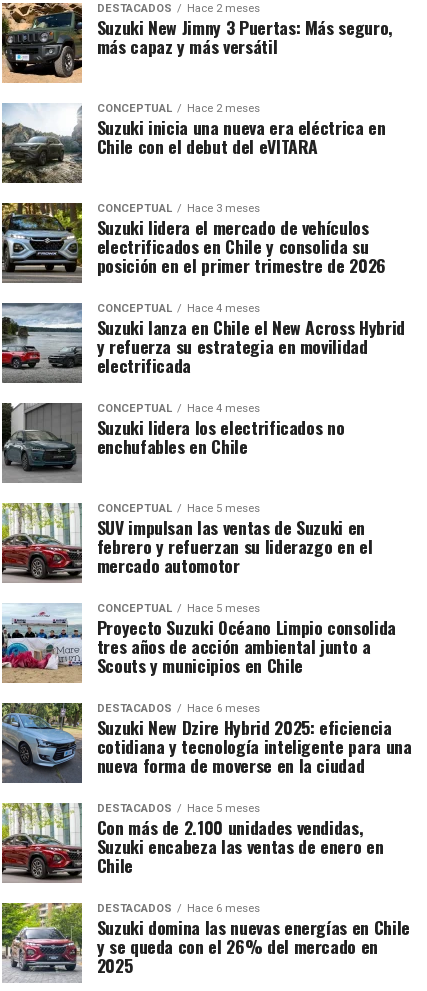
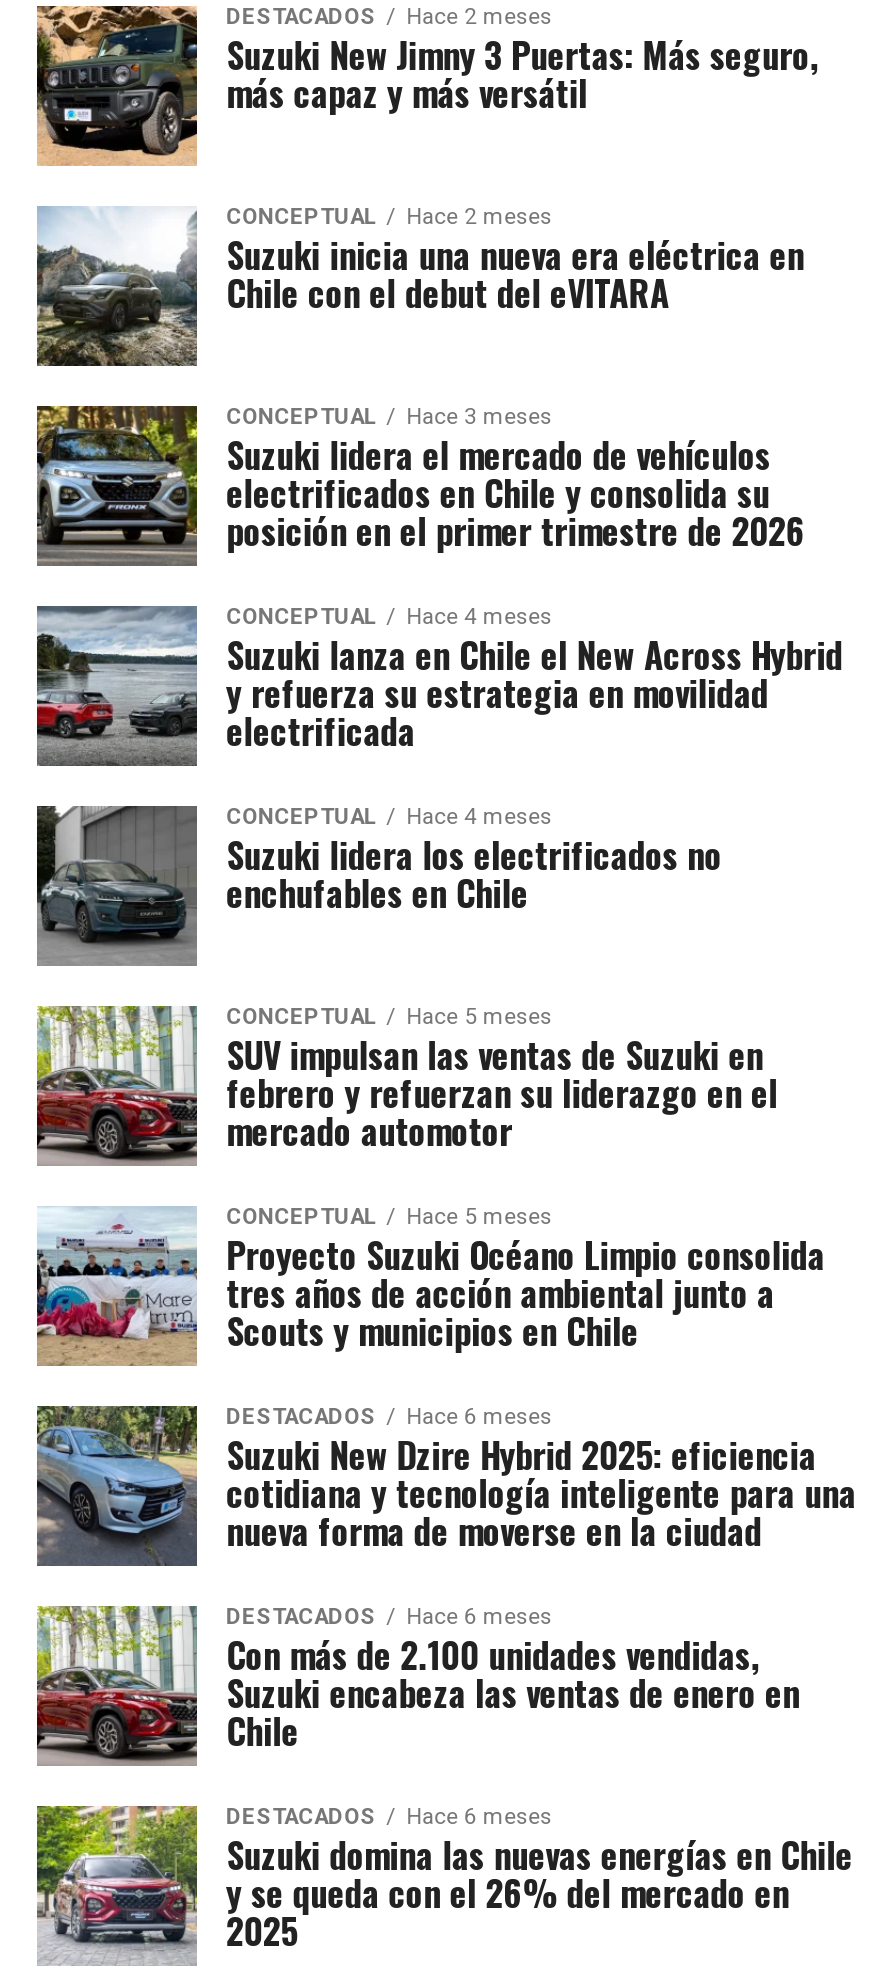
[97,802,260,815] DESTACADOS Hace 5 meses -> [226,1604,552,1630] DESTACADOS Hace 6 meses

